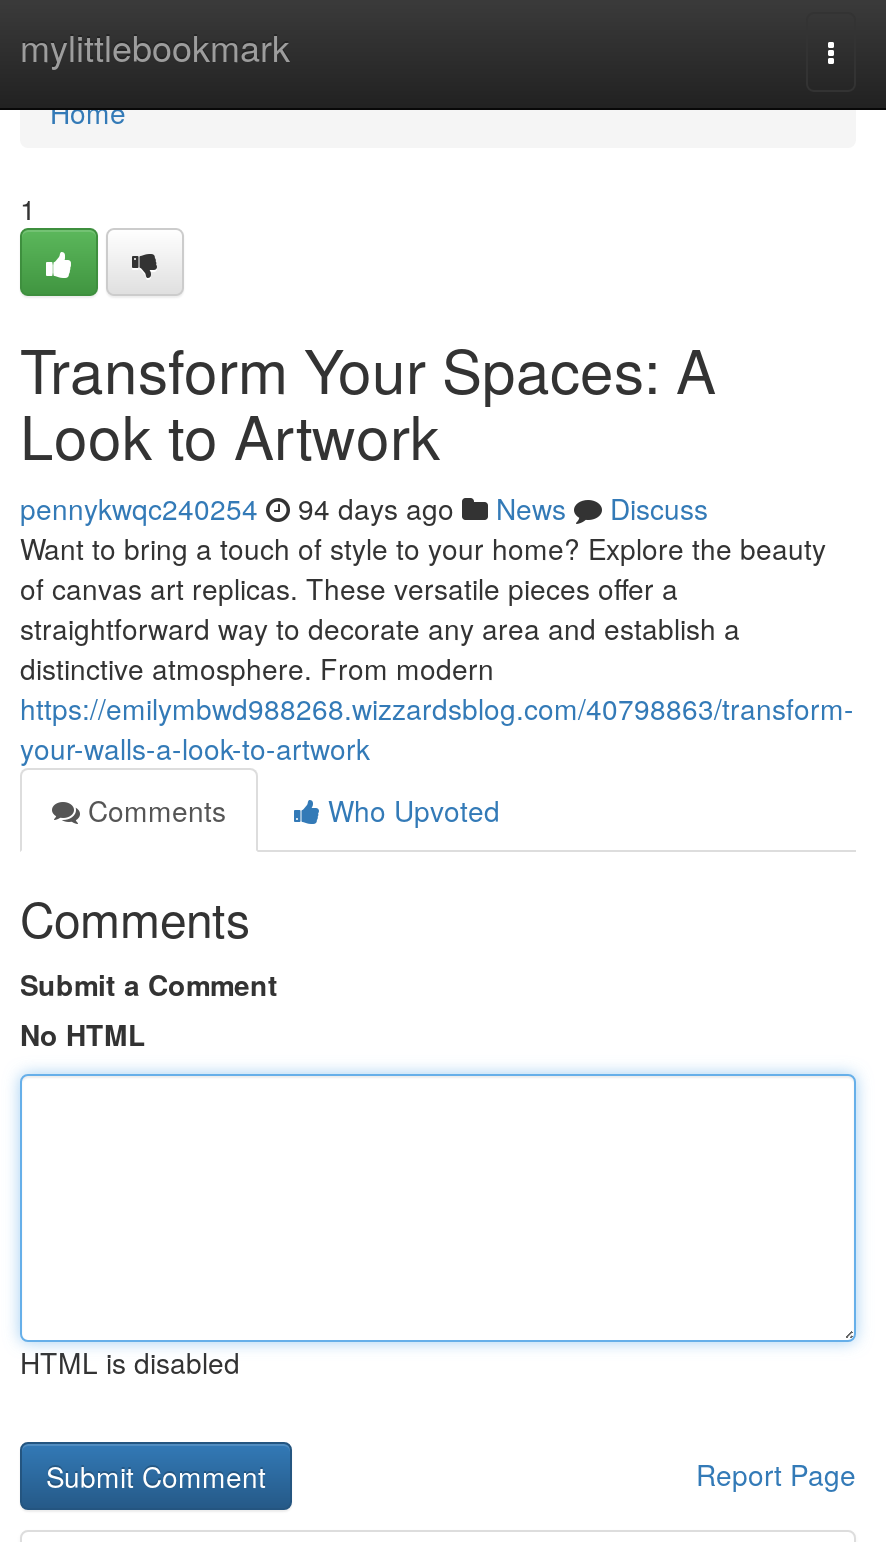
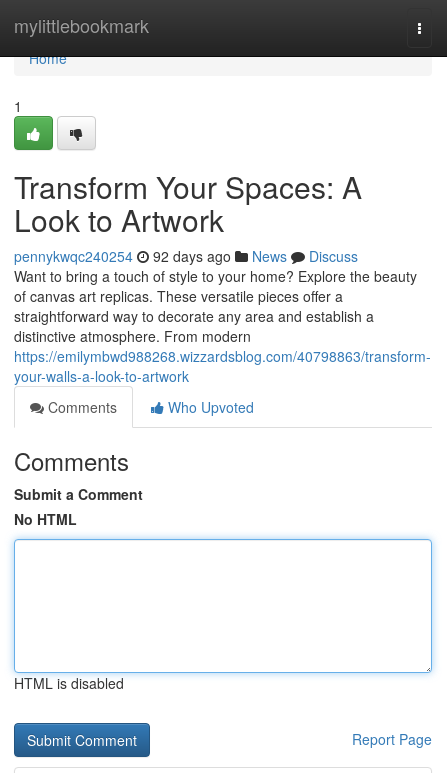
[20,488,708,528] pennykwqc240254 94 days ago News Discuss -> [14,246,358,266] pennykwqc240254 92 days ago News Discuss

